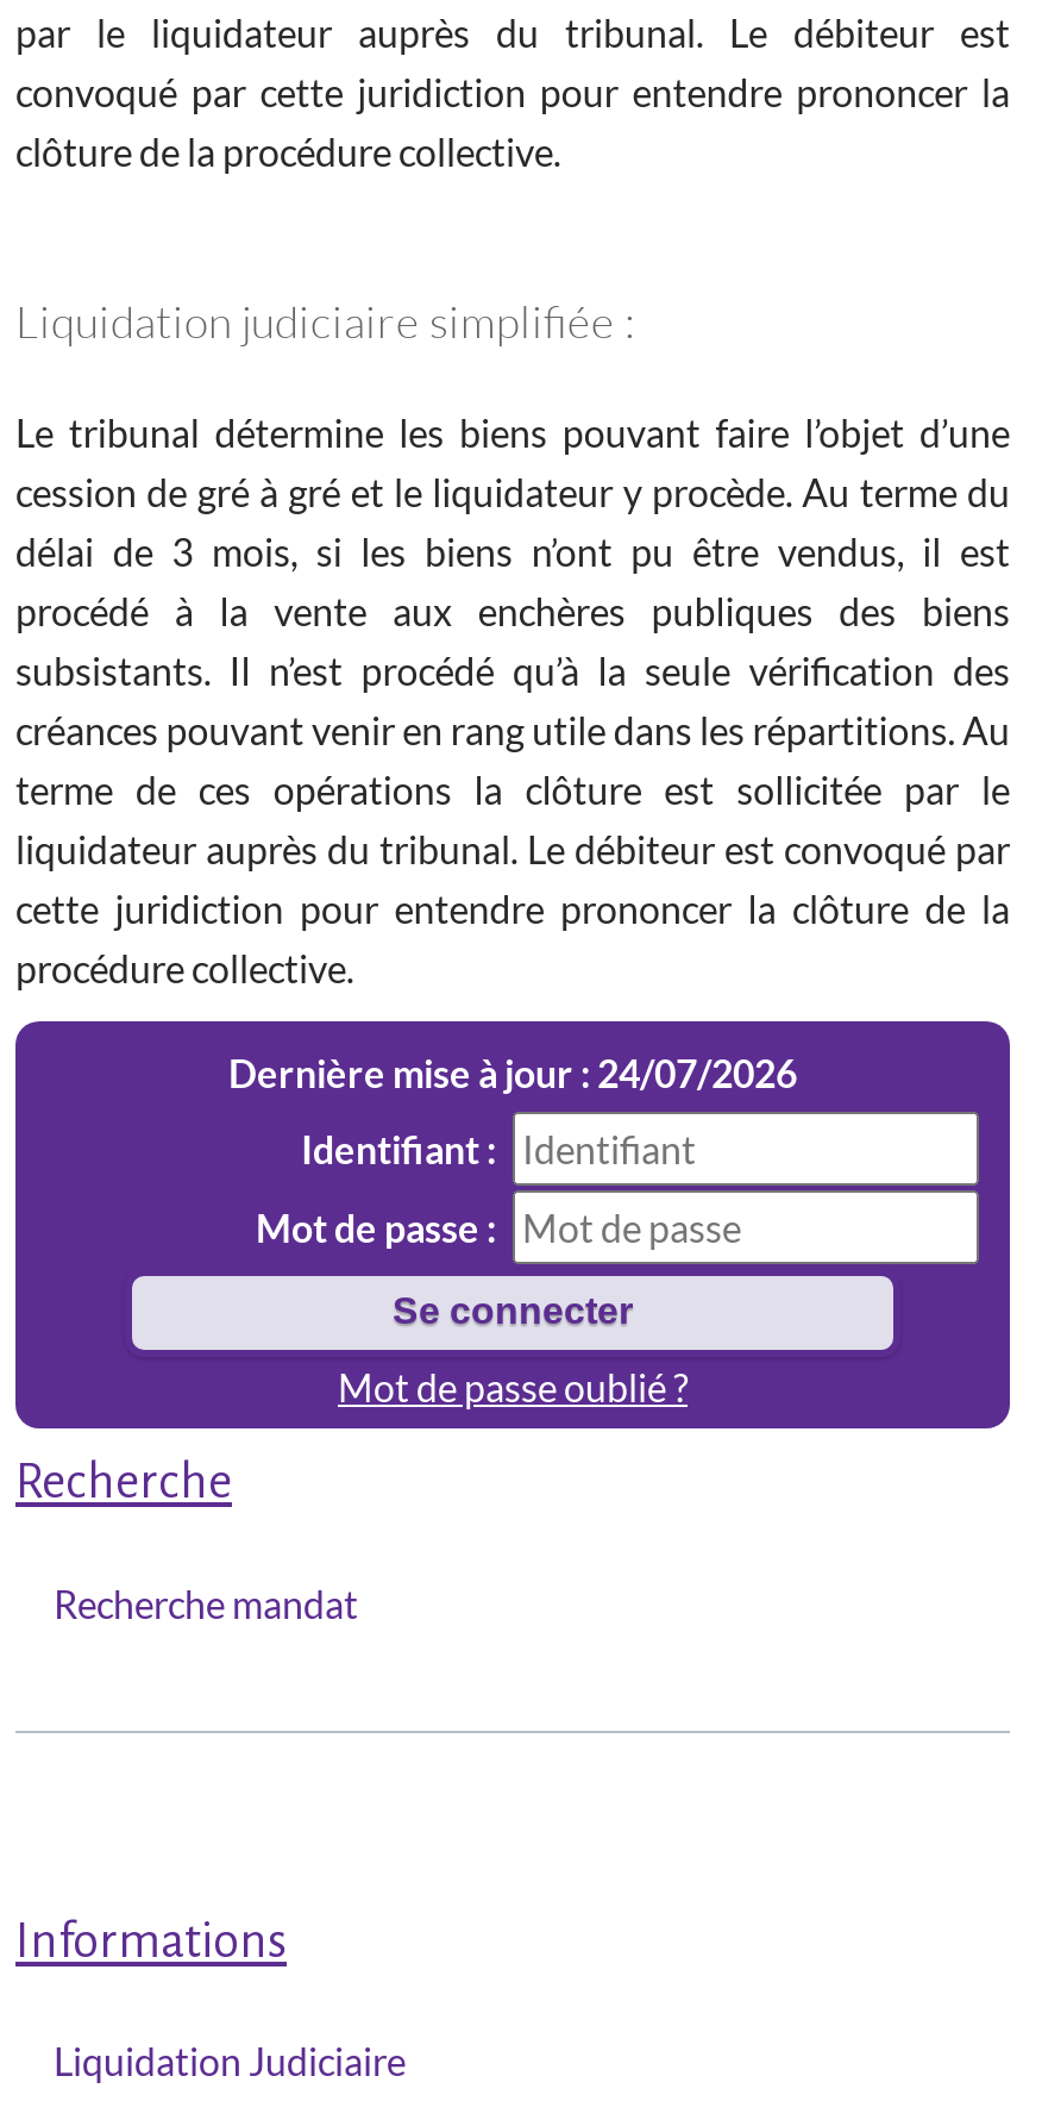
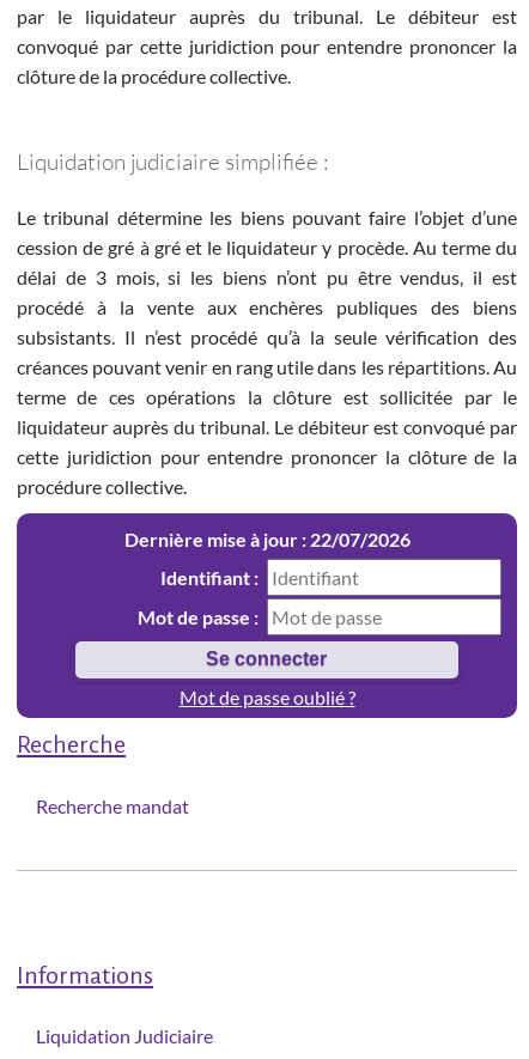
[228,1049,797,1095] Dernière mise à jour : 24/07/2026 -> [124,527,410,550] Dernière mise à jour : 22/07/2026

